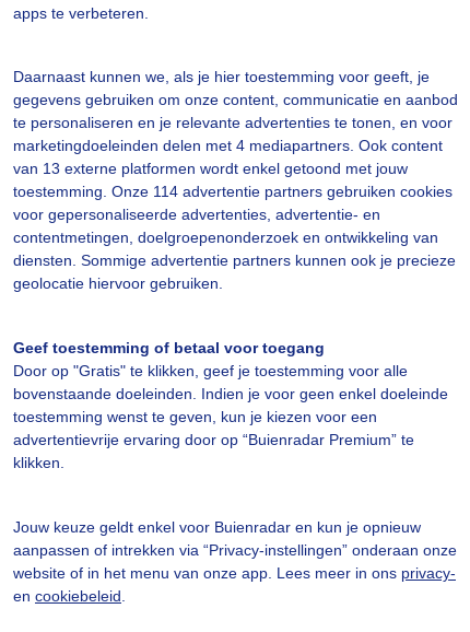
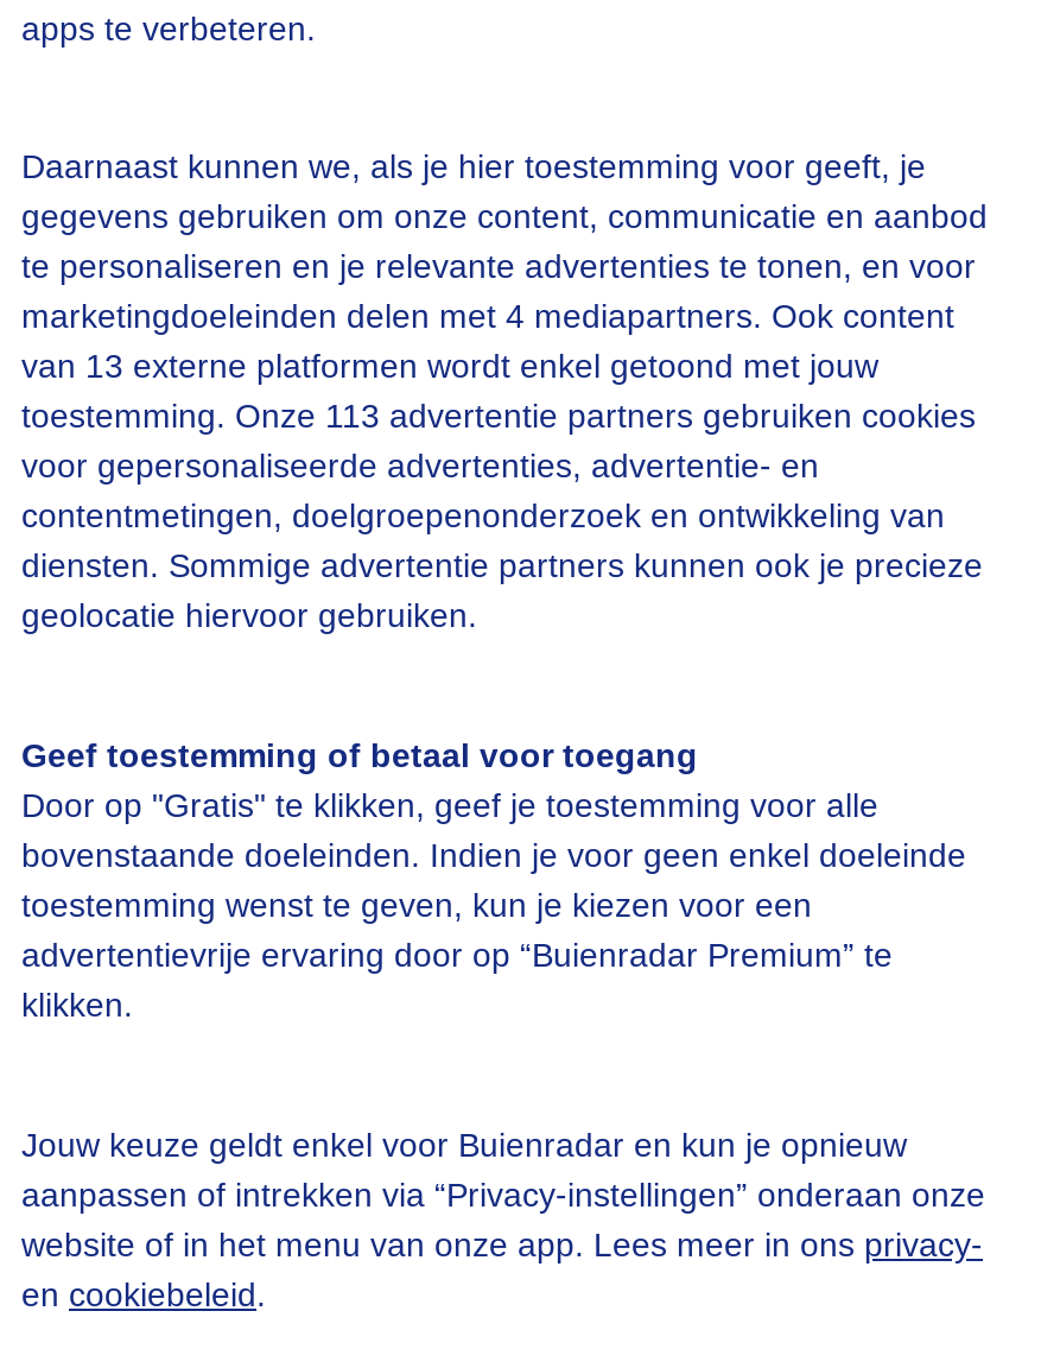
[13,183,453,201] toestemming. Onze 114 advertentie partners gebruiken cookies -> [21,398,976,436] toestemming. Onze 113 advertentie partners gebruiken cookies

